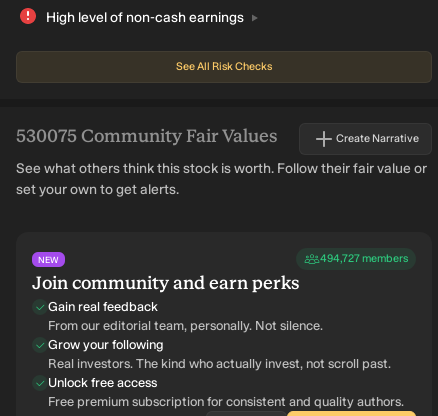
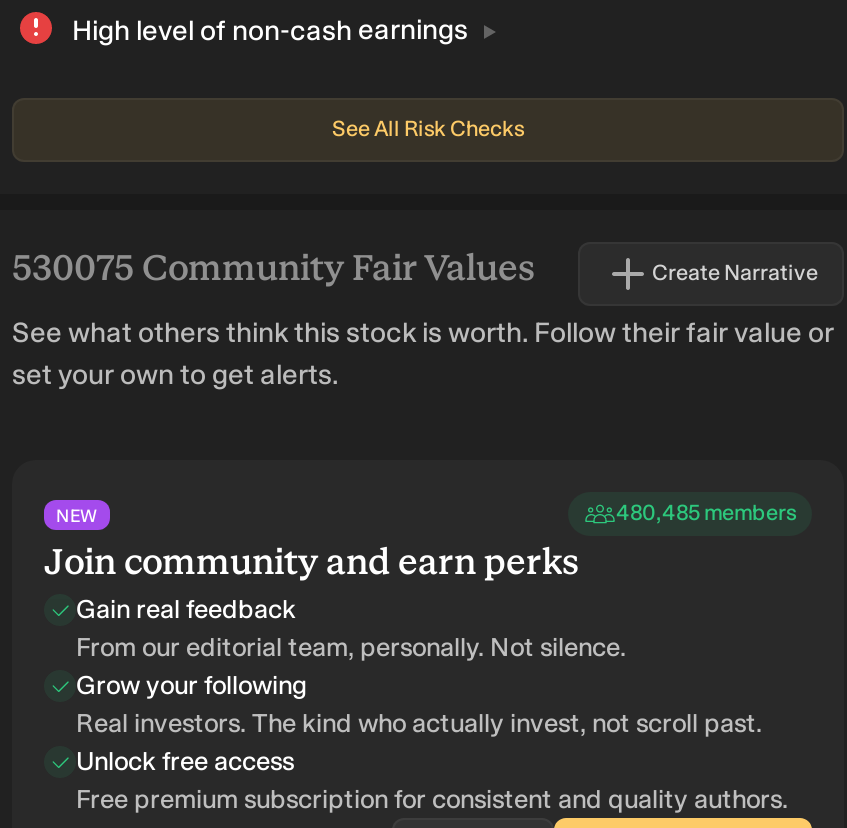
[320,252,408,265] 494,727 members -> [616,501,796,527] 480,485 members

